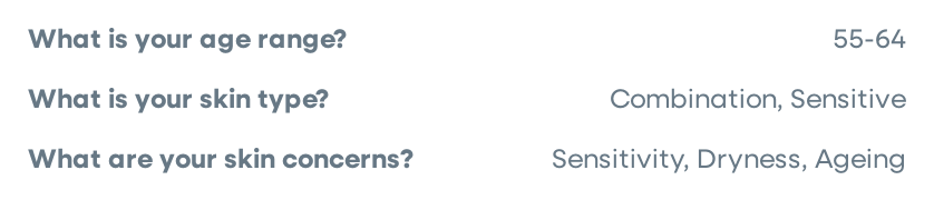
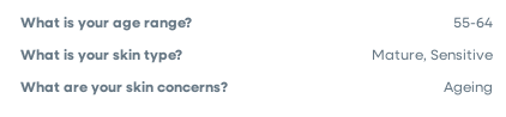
[610,80,906,115] Combination, Sensitive -> [372,45,493,64] Mature, Sensitive
[552,140,906,175] Sensitivity, Dryness, Ageing -> [444,77,493,96] Ageing

